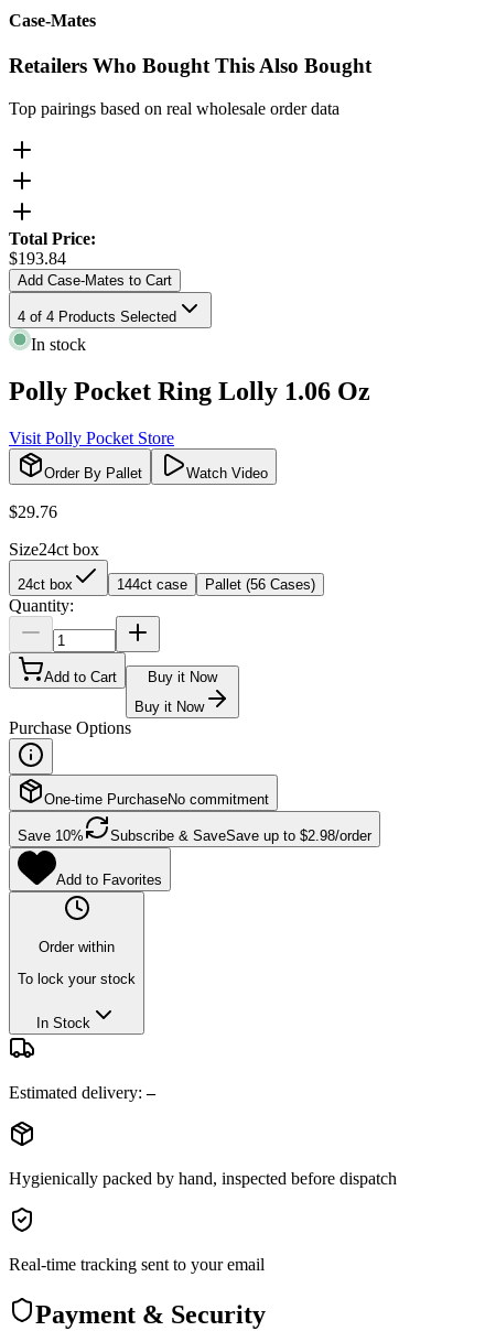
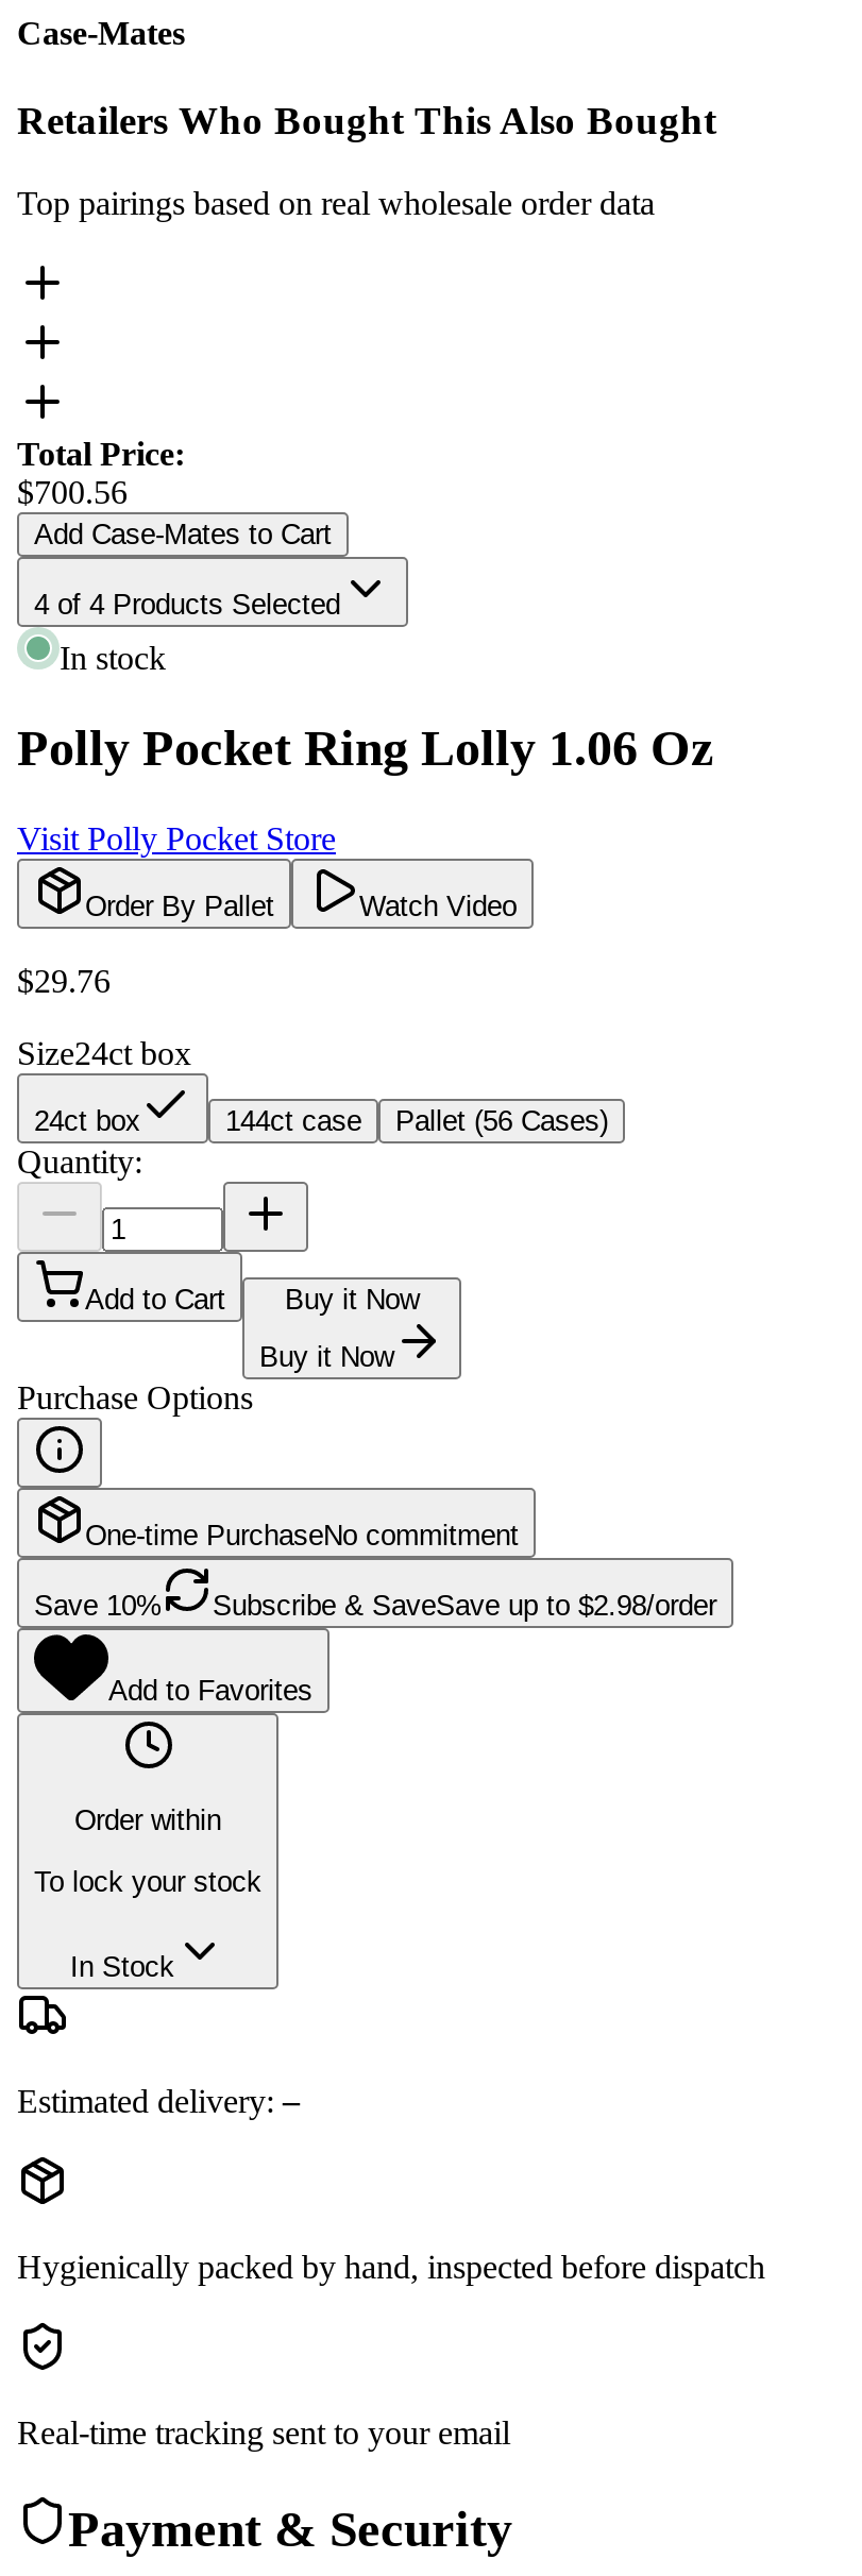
[9,249,66,268] $193.84 -> [17,474,128,510] $700.56

